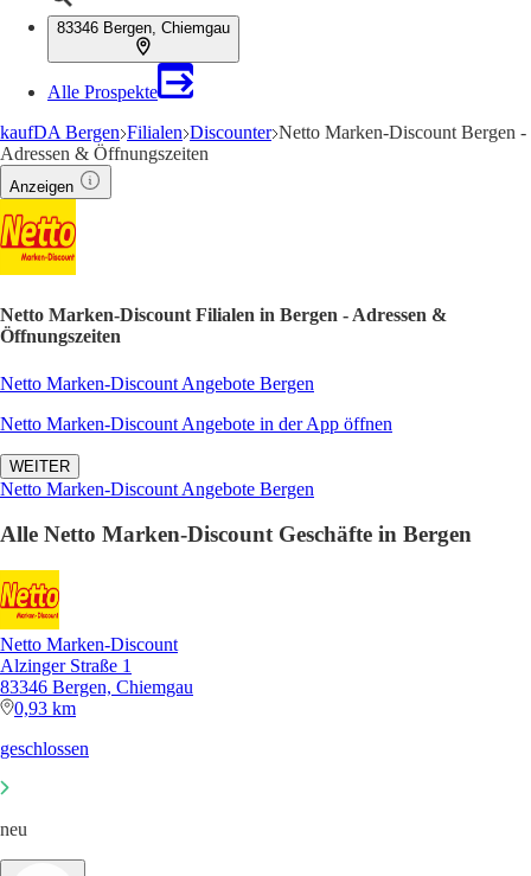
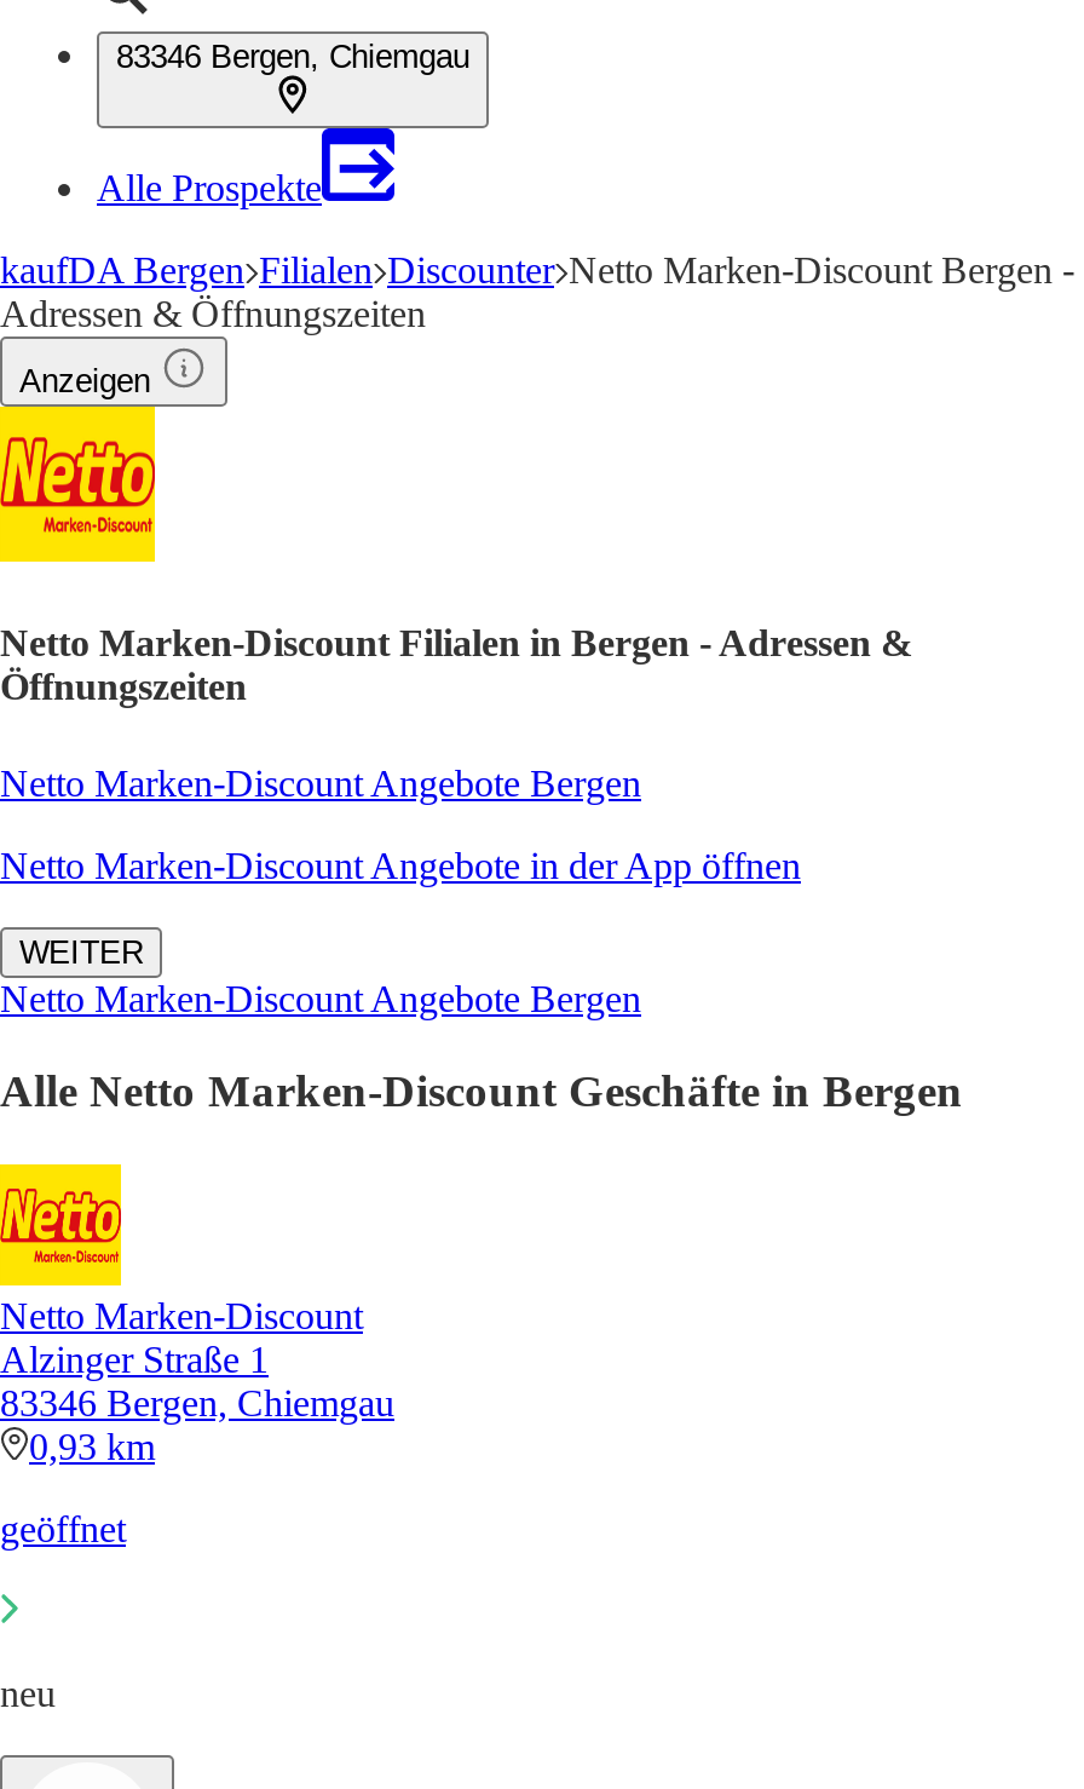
[0,738,89,759] geschlossen -> [0,1508,126,1549] geöffnet

